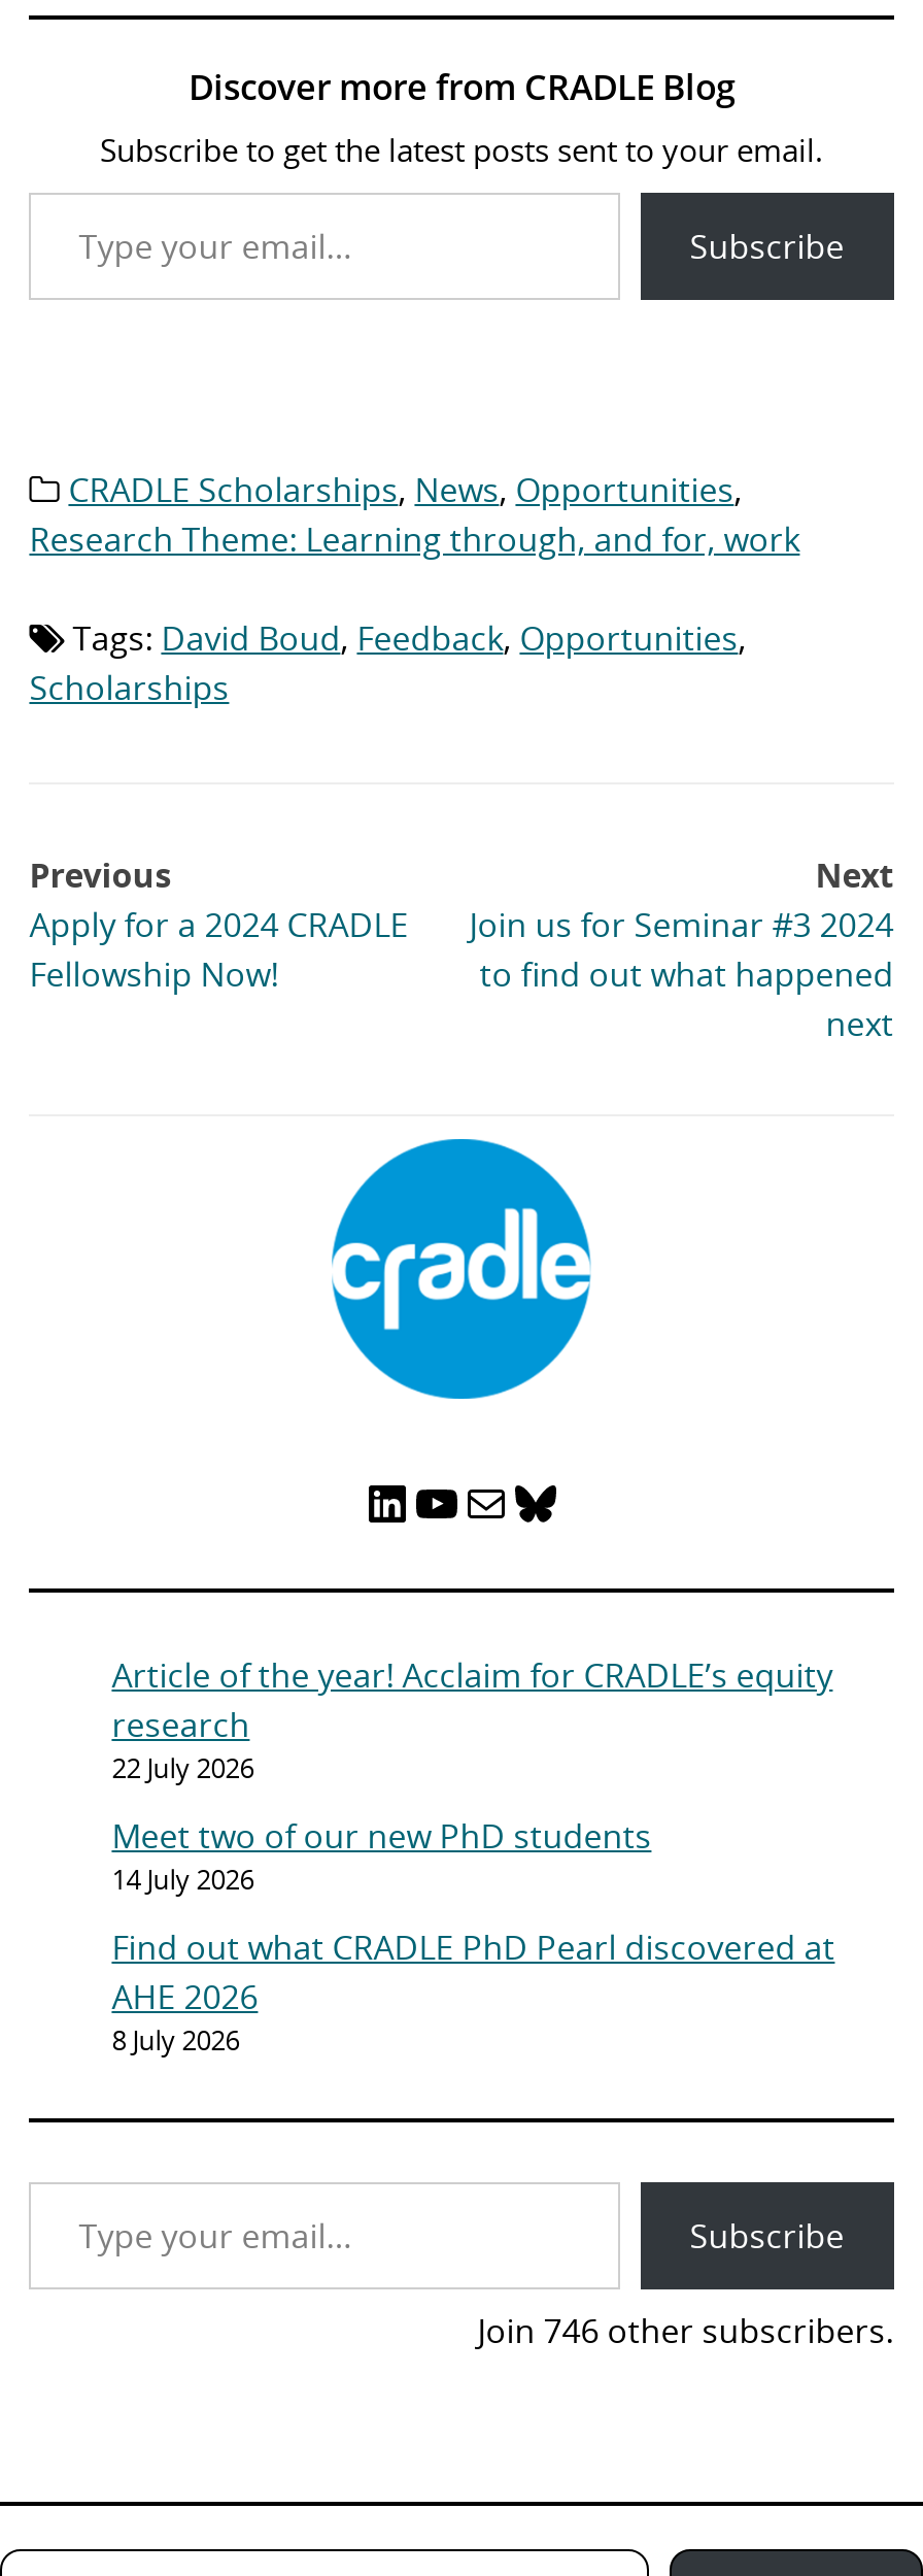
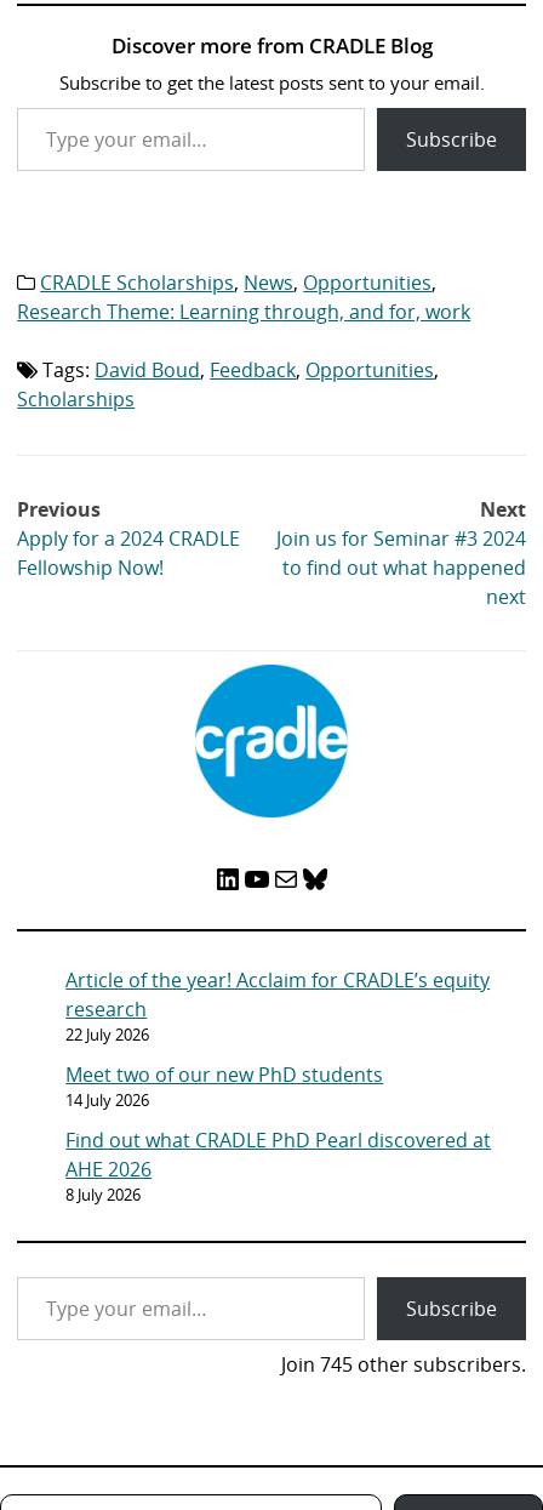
[478,2307,894,2352] Join 746 other subscribers. -> [281,1352,526,1378] Join 745 other subscribers.

